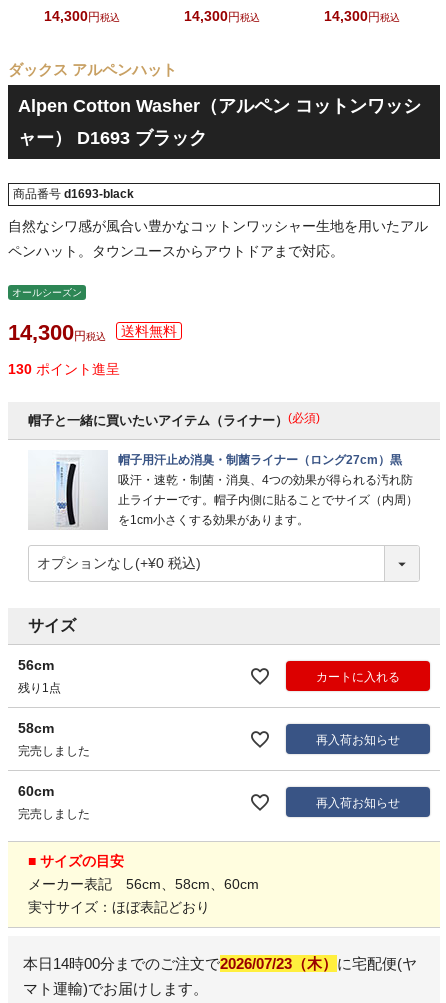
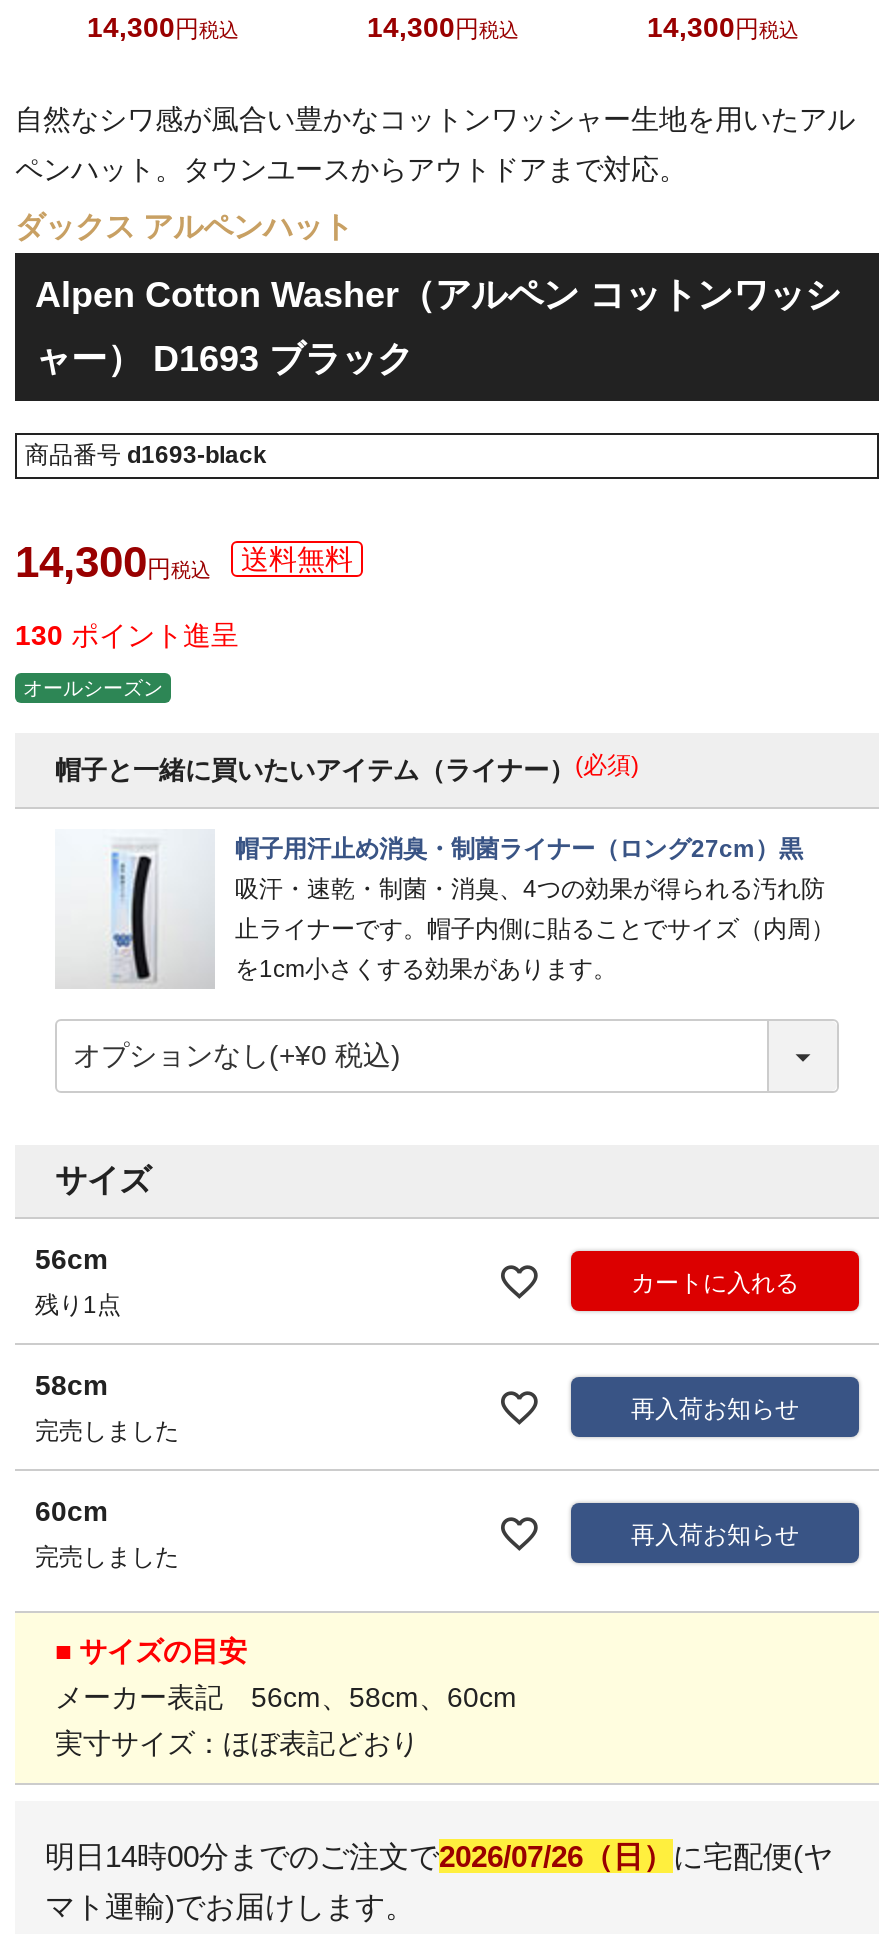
moved [8,61,421,148] -> [15,209,841,379]: ダックス アルペンハット | Alpen Cotton Washer（アルペン コットンワッシ | ャー） D1693 ブラック
moved [13,187,134,201] -> [25,441,267,469]: 商品番号 d1693-black
moved [8,218,428,259] -> [15,103,855,185]: 自然なシワ感が風合い豊かなコットンワッシャー生地を用いたアル | ペンハット。タウンユースからアウトドアまで対応。
moved [12,287,82,298] -> [23,677,163,699]: オールシーズン
moved [8,320,120,377] -> [15,537,239,651]: 14,300 | 税込 | 130 ポイント進呈
[23,955,417,972] 本日14時00分までのご注文で2026/07/23（木）に宅配便(ヤ -> [45,1839,833,1873] 明日14時00分までのご注文で2026/07/26（日）に宅配便(ヤ

